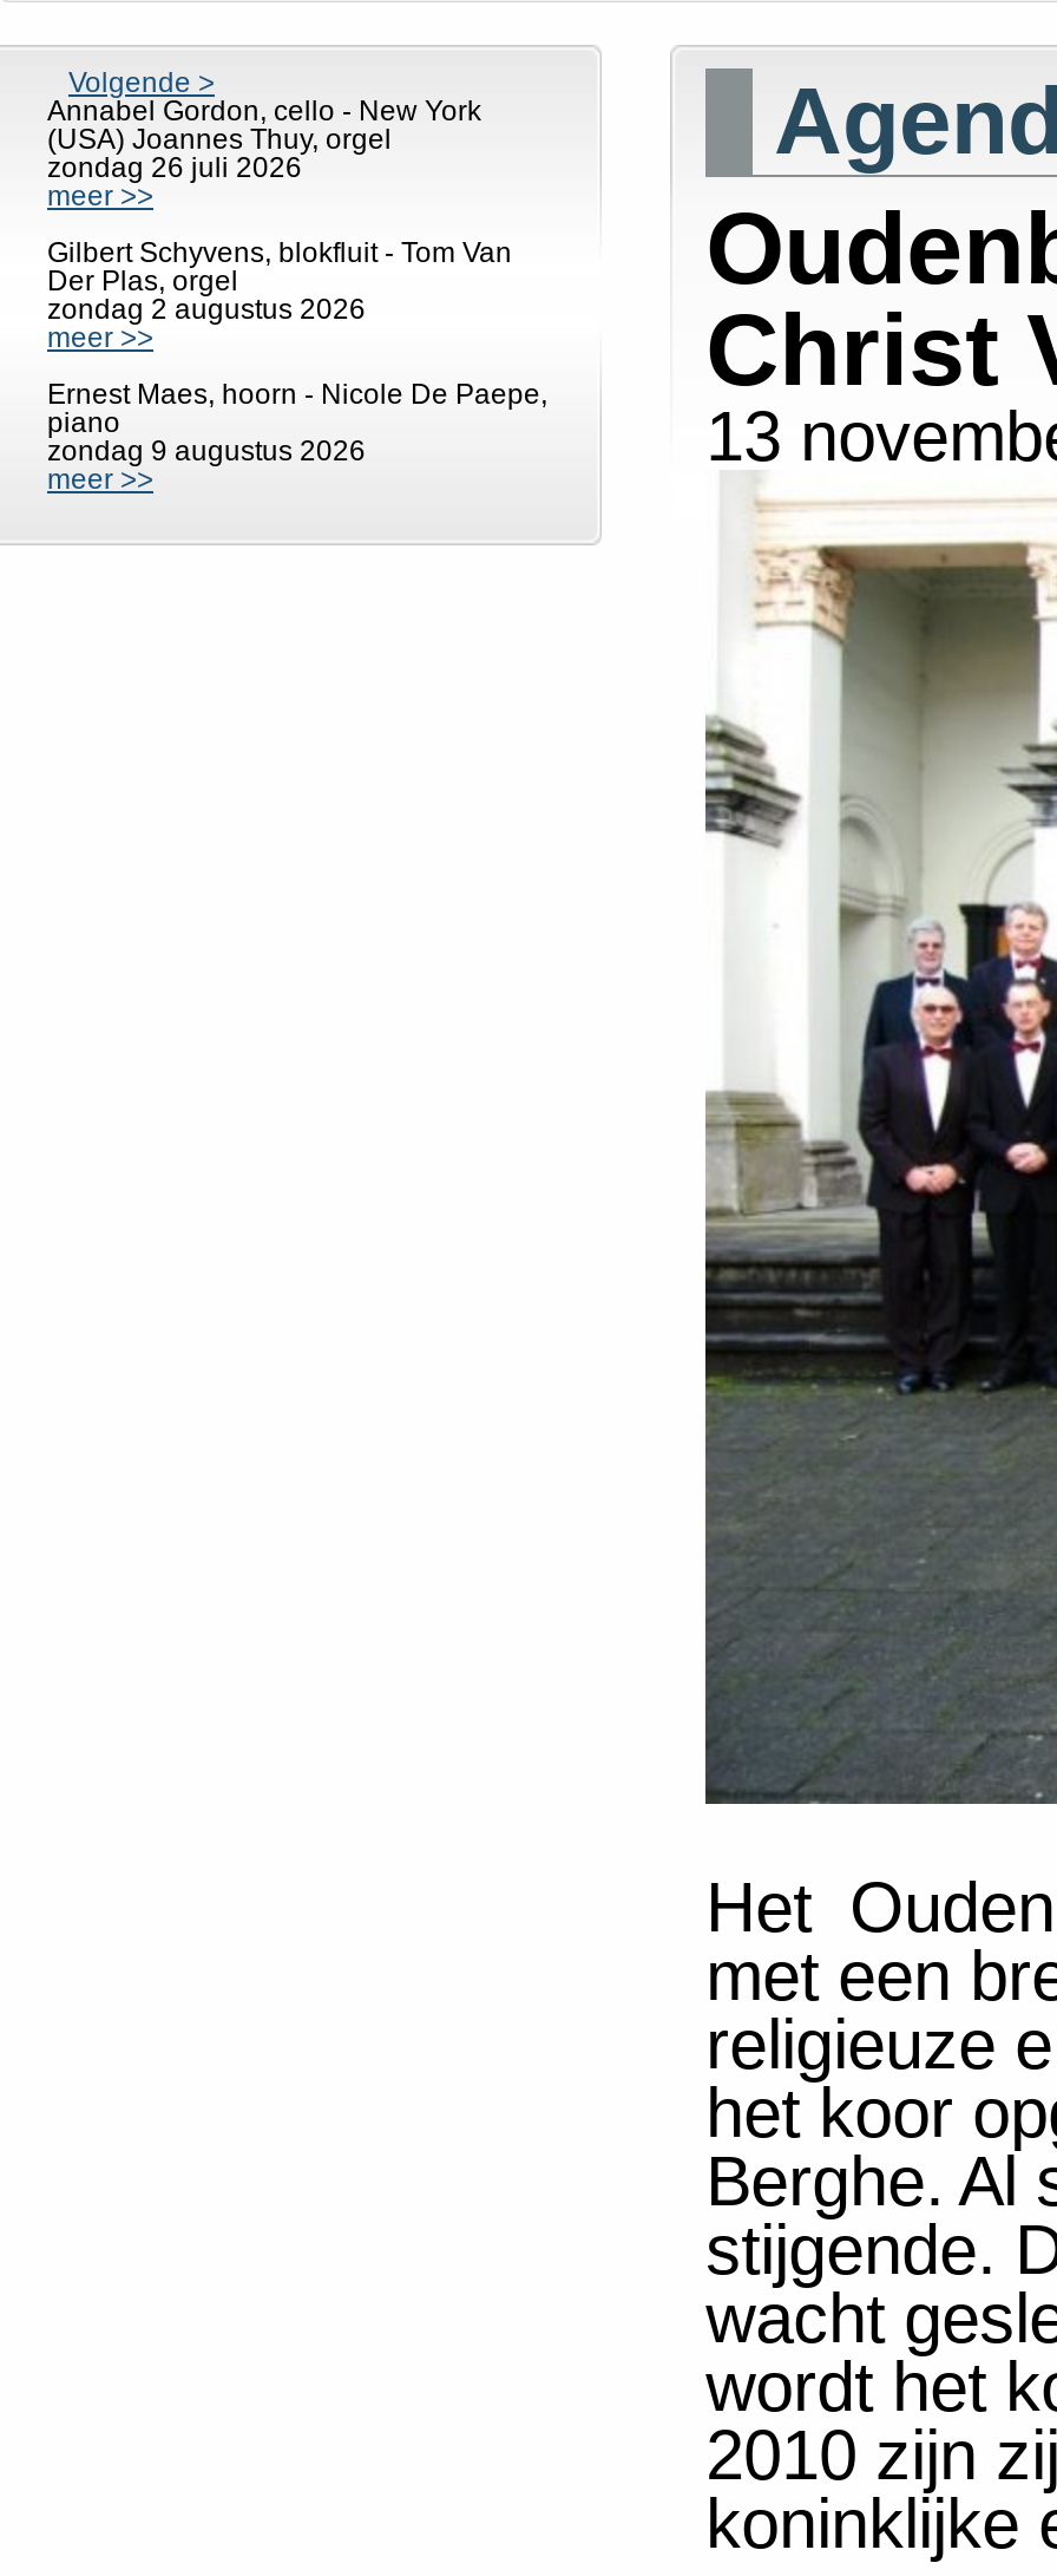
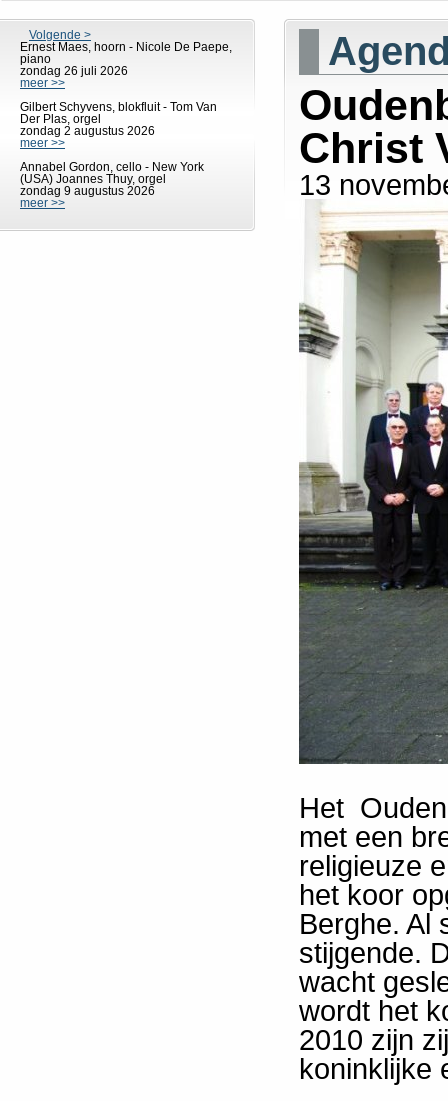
moved [47,94,481,155] -> [20,160,204,186]: Annabel Gordon, cello - New York | (USA) Joannes Thuy, orgel
moved [47,377,547,438] -> [20,40,232,66]: Ernest Maes, hoorn - Nicole De Paepe, | piano

